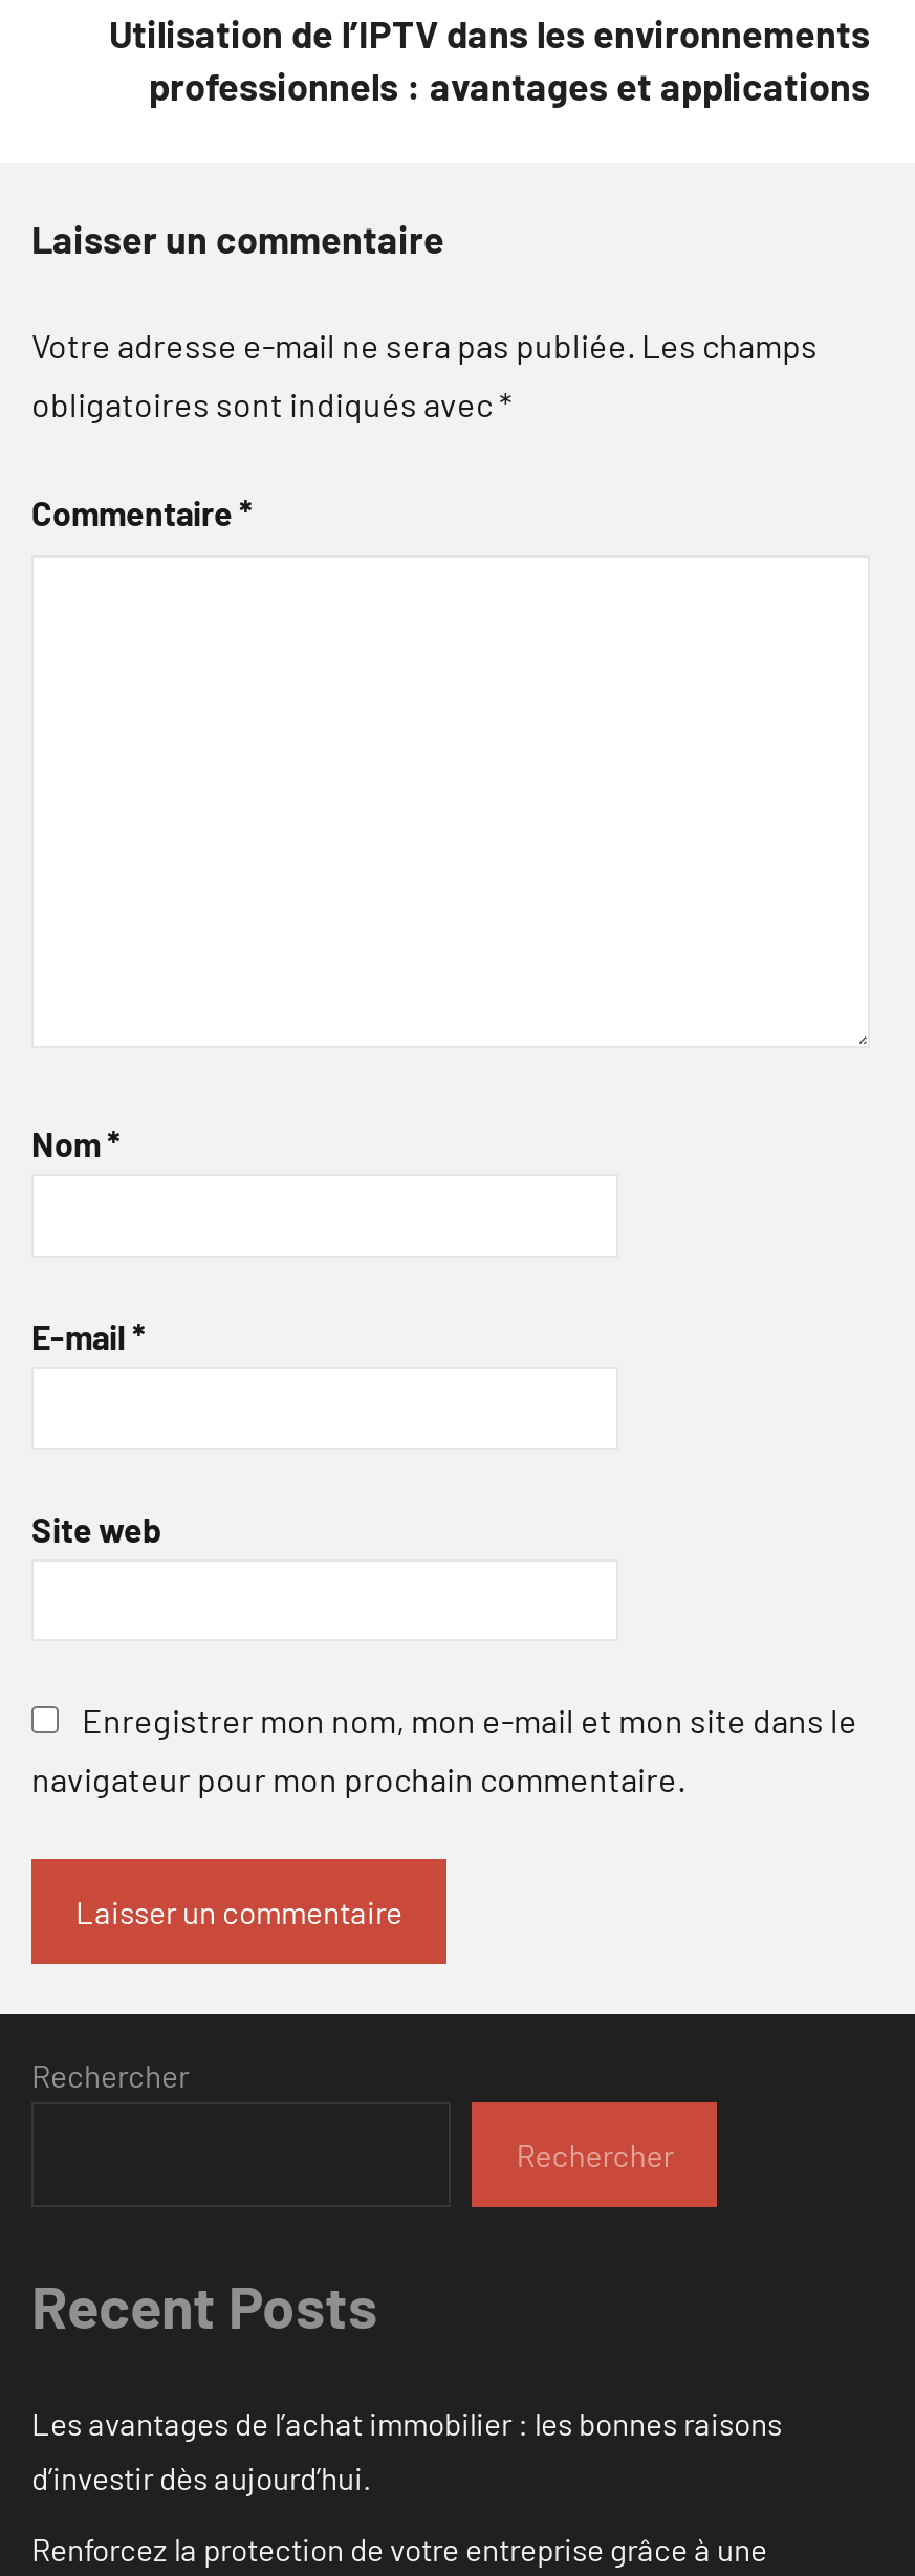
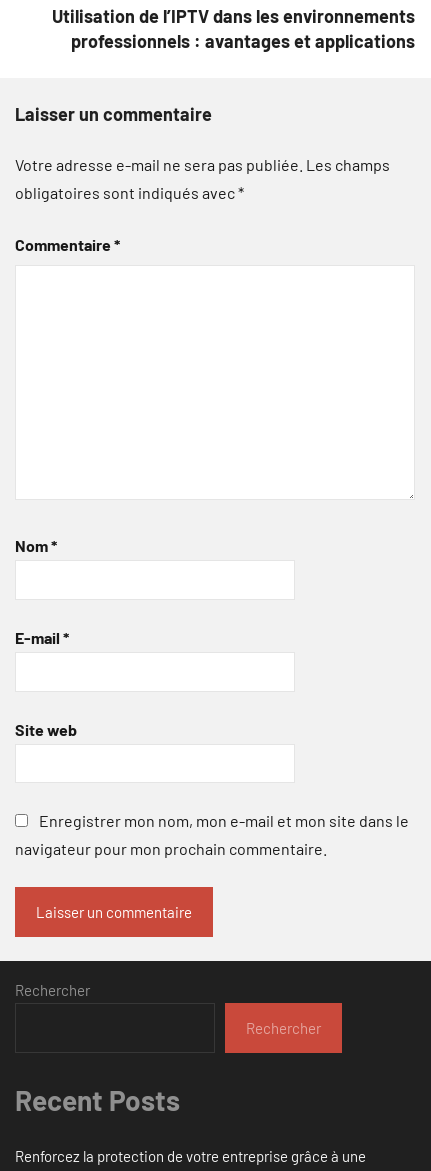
[31,2404,782,2496] Les avantages de l’achat immobilier : les bonnes raisons | d’investir dès aujourd’hui. -> none

